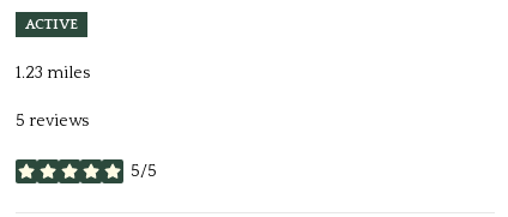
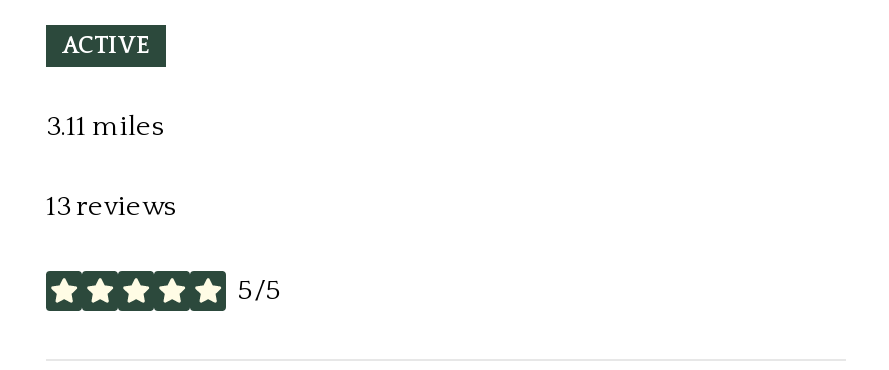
[16,63,90,82] 1.23 miles -> [46,111,164,143] 3.11 miles
[16,111,89,130] 5 reviews -> [46,191,176,223] 13 reviews

